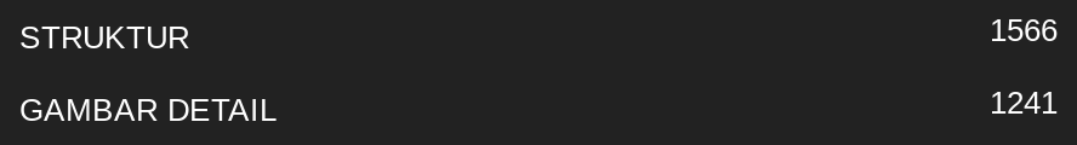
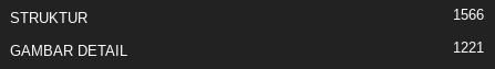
[990,84,1058,120] 1241 -> [453,39,484,56] 1221

